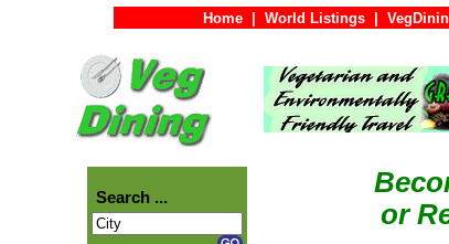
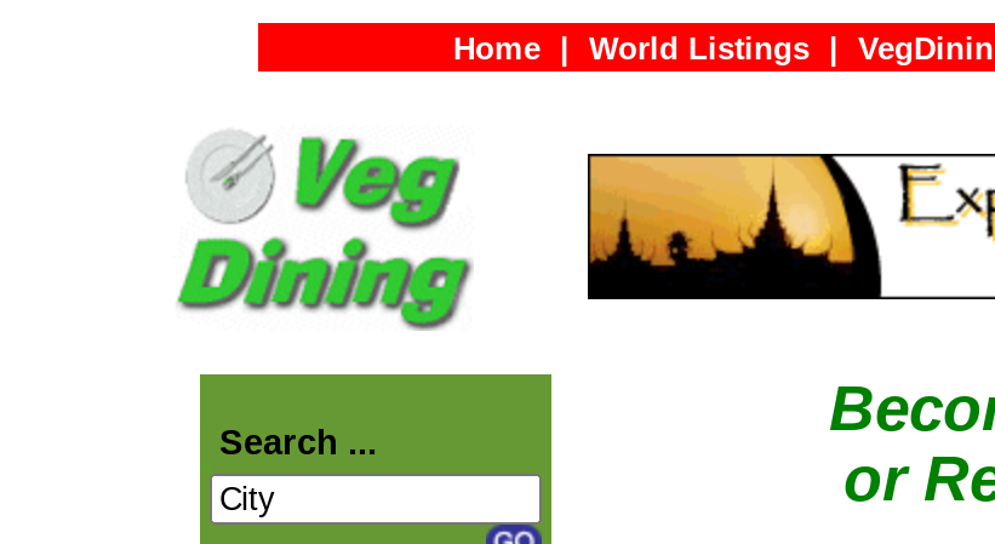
[264,66,446,134] [image] -> [585,151,988,302] [image]

